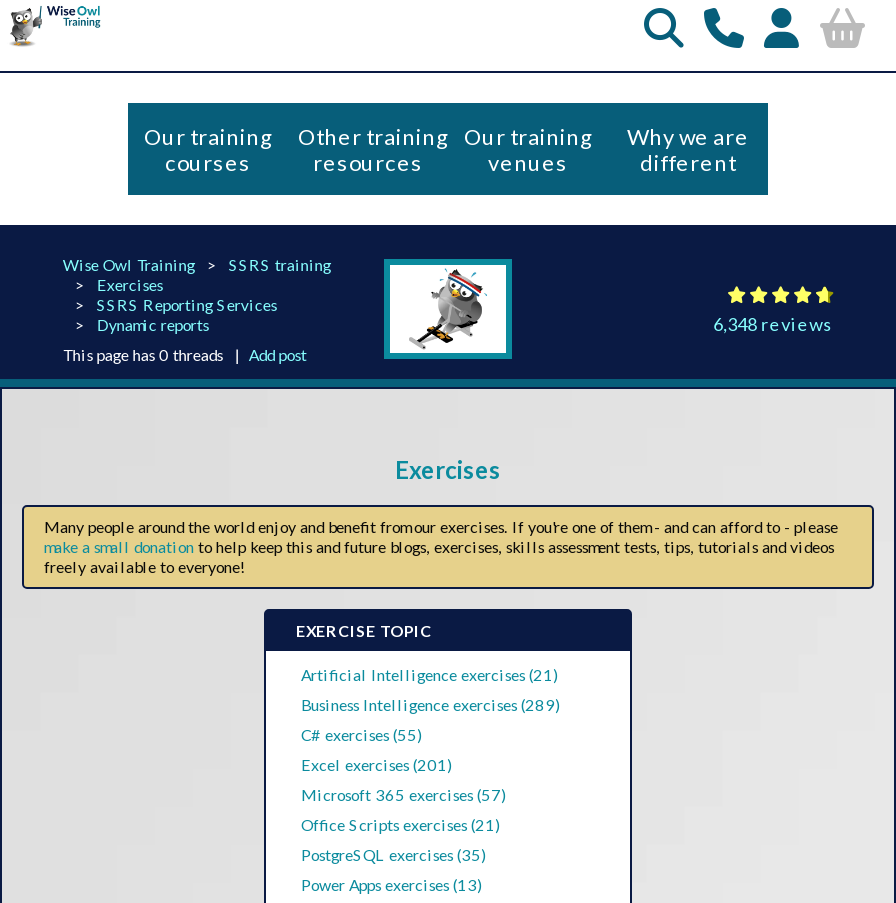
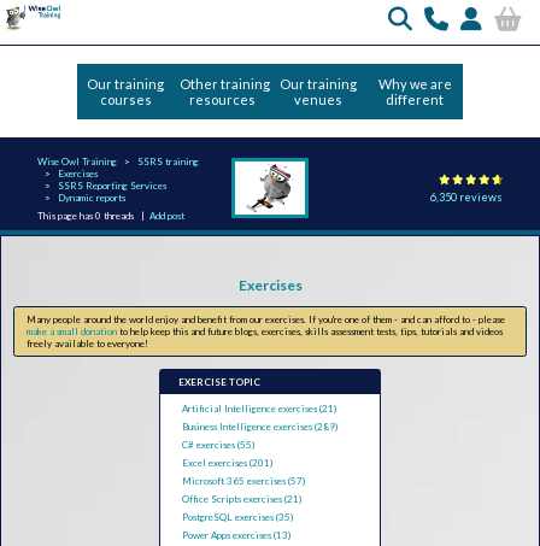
[713,312,833,334] 6,348 reviews -> [430,190,502,203] 6,350 reviews

